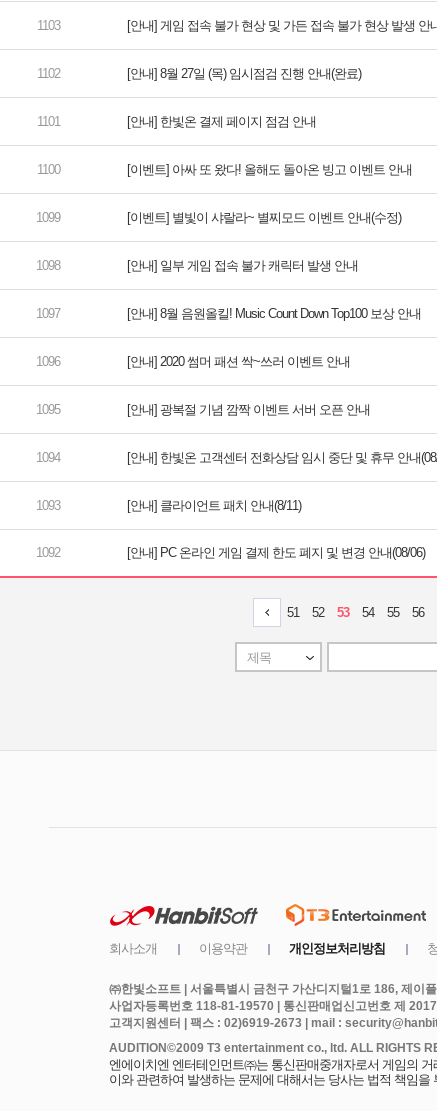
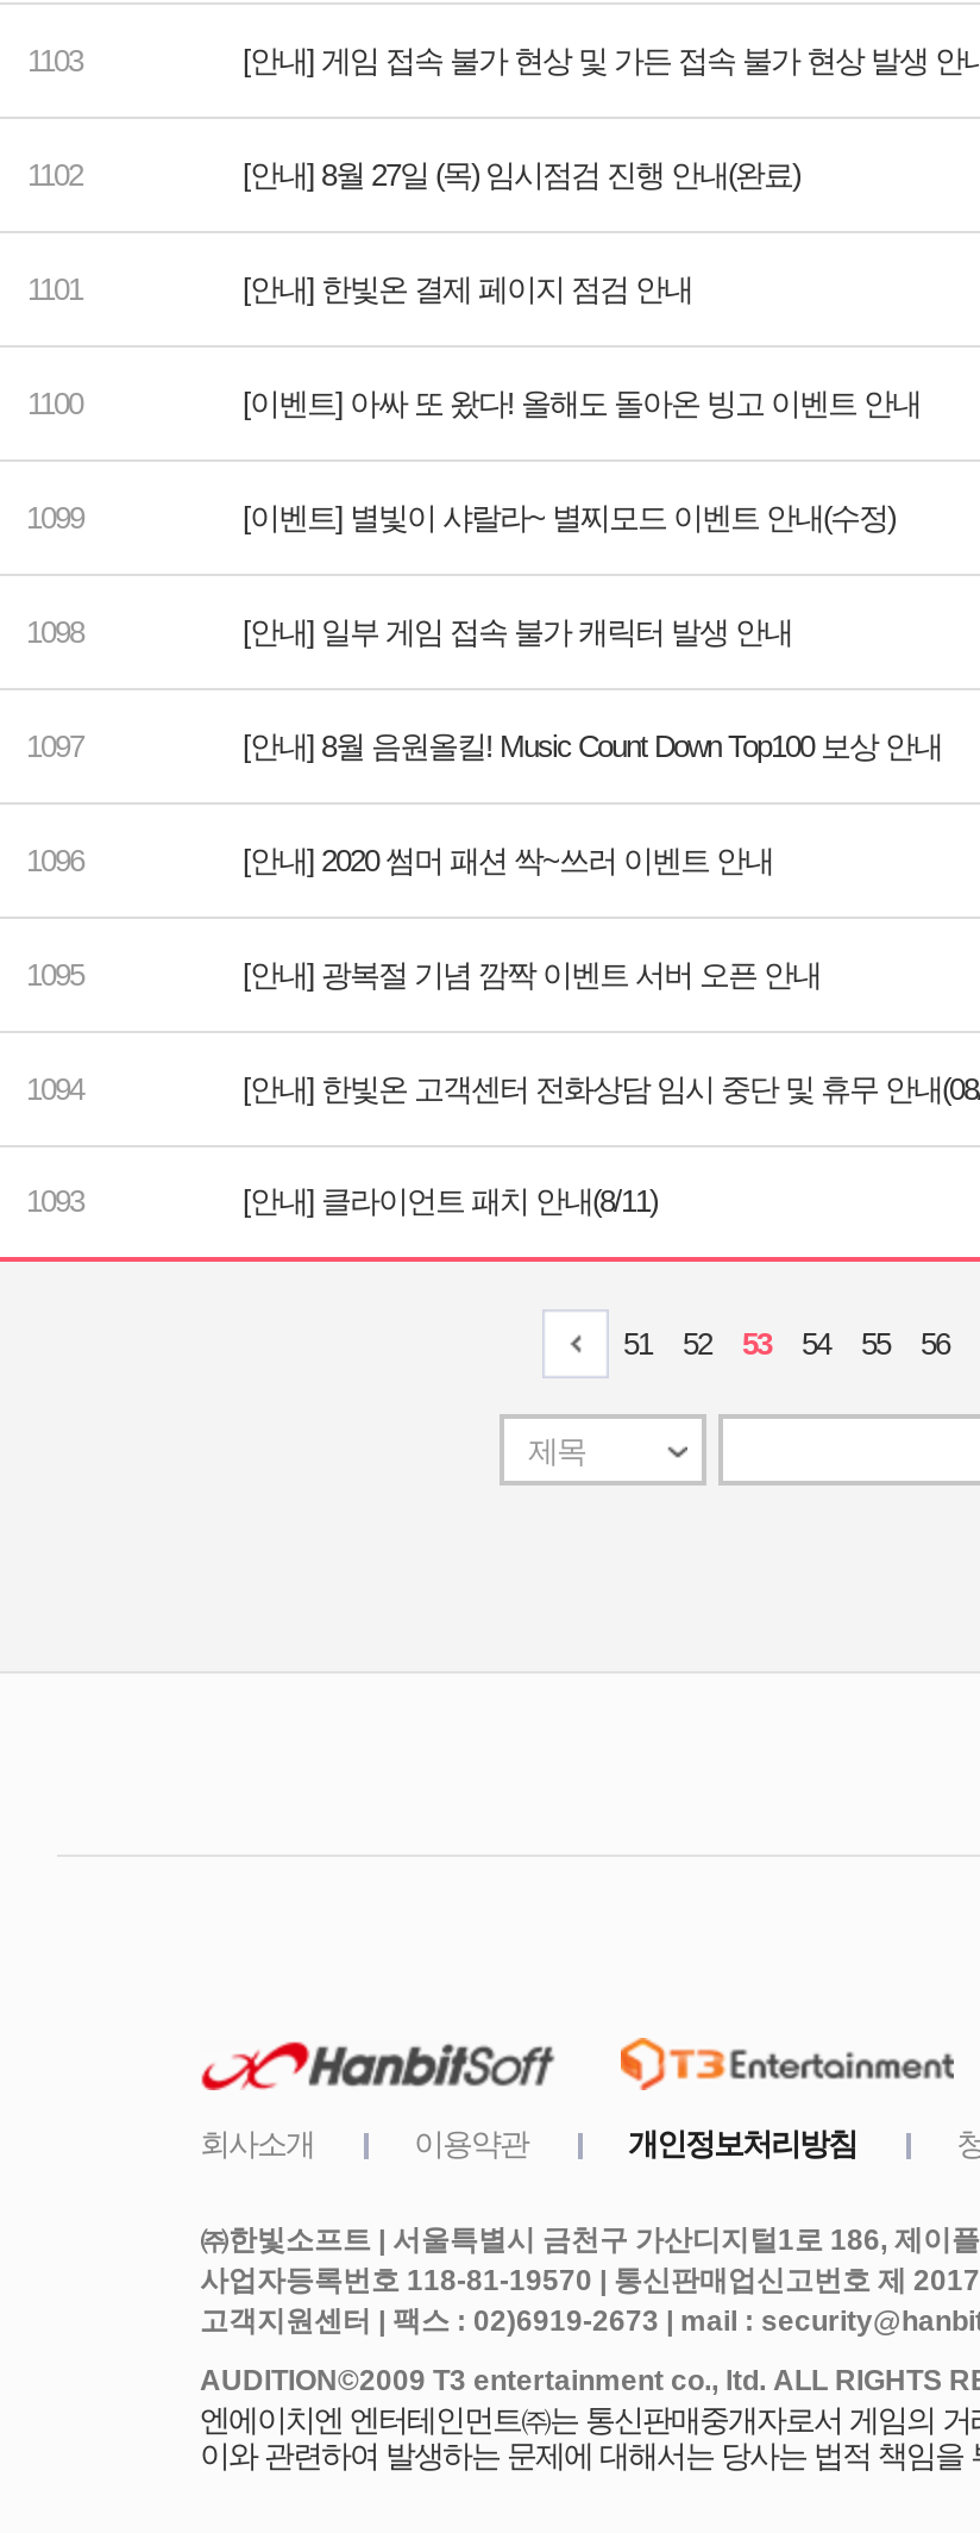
[127,545,425,560] [안내] PC 온라인 게임 결제 한도 폐지 및 변경 안내(08/06) -> none

